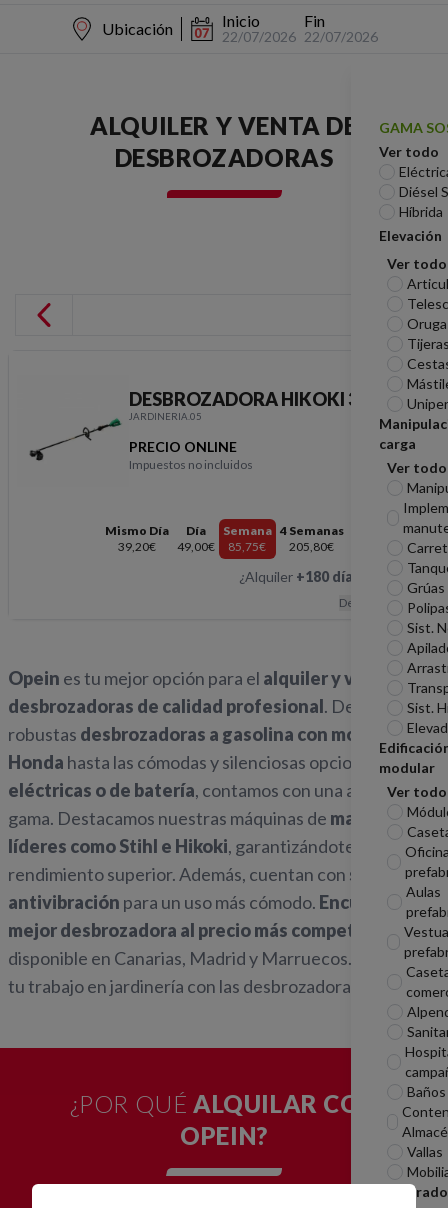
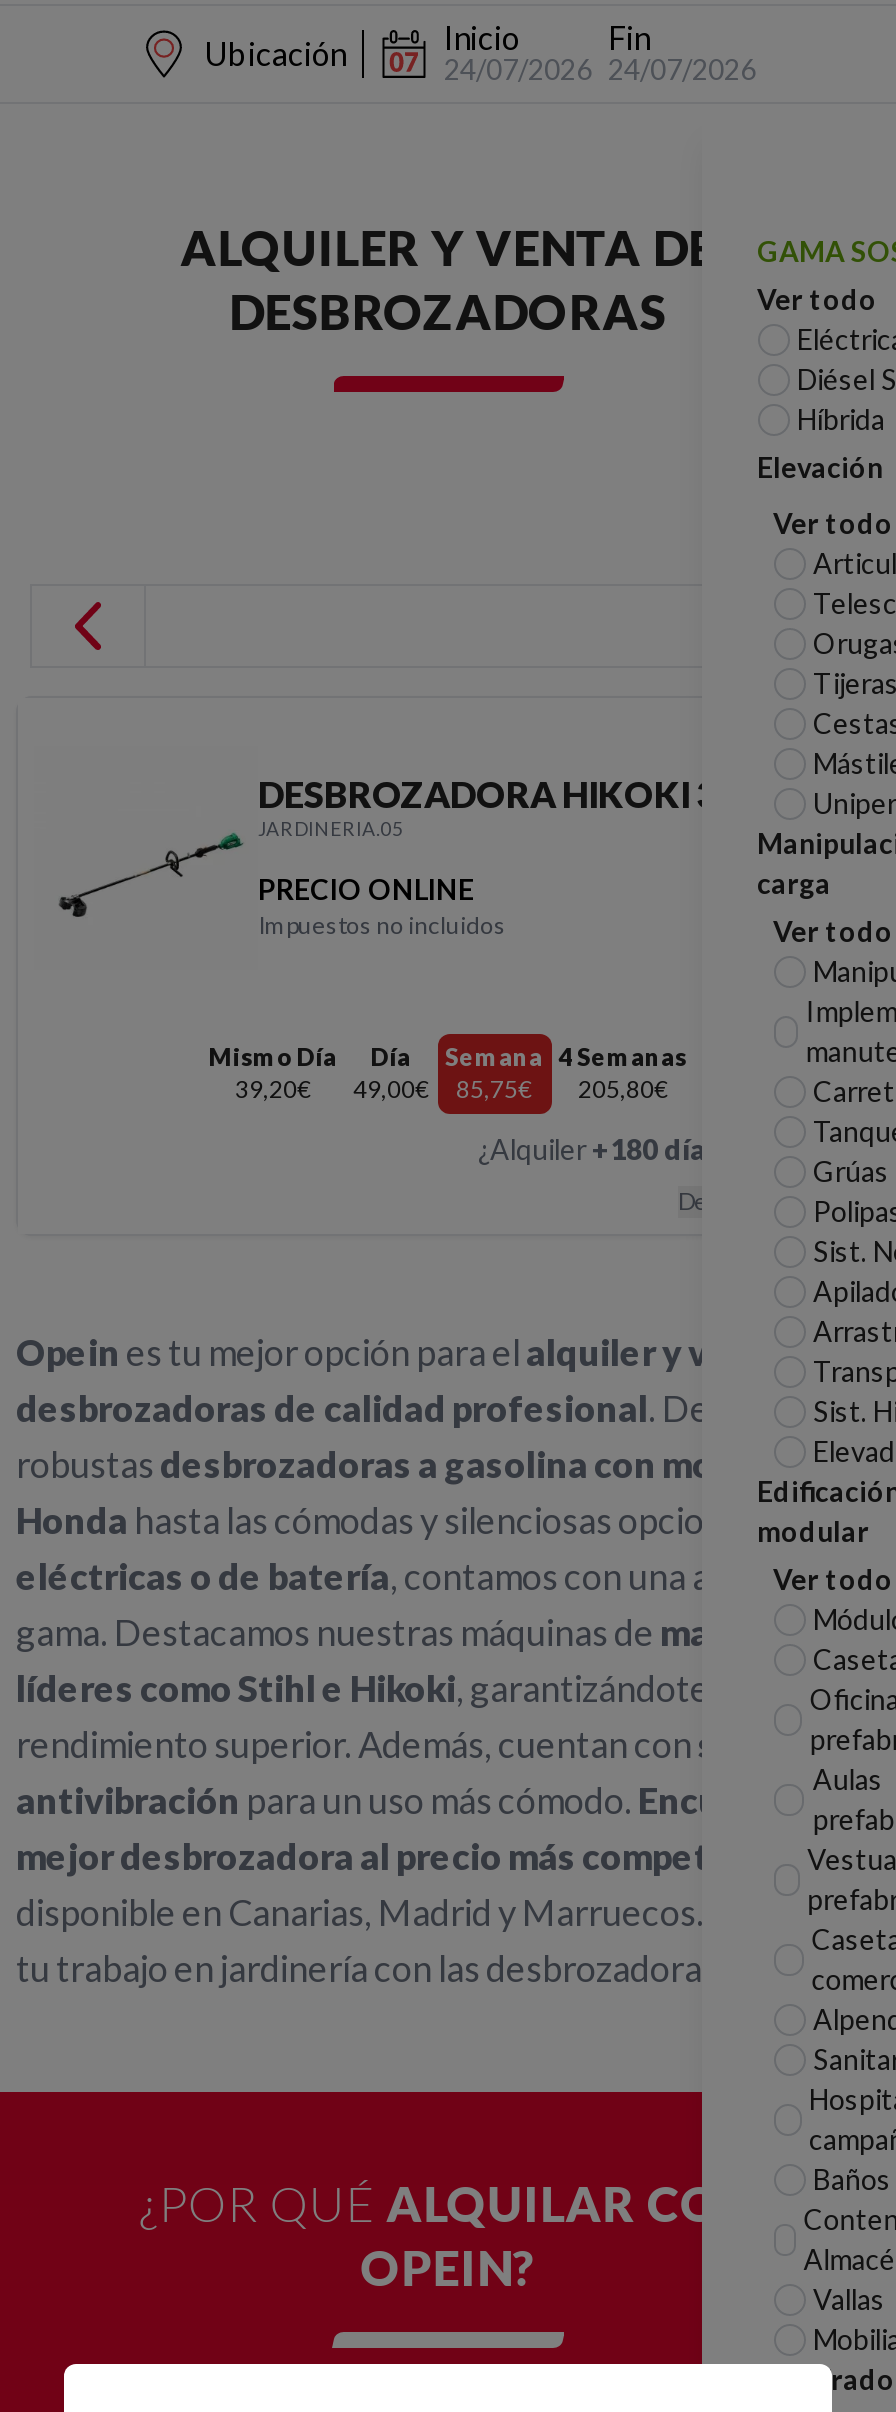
[222,28,296,45] 22/07/2026 -> [444,52,592,86] 24/07/2026
[304,28,378,45] 22/07/2026 -> [608,52,756,86] 24/07/2026

